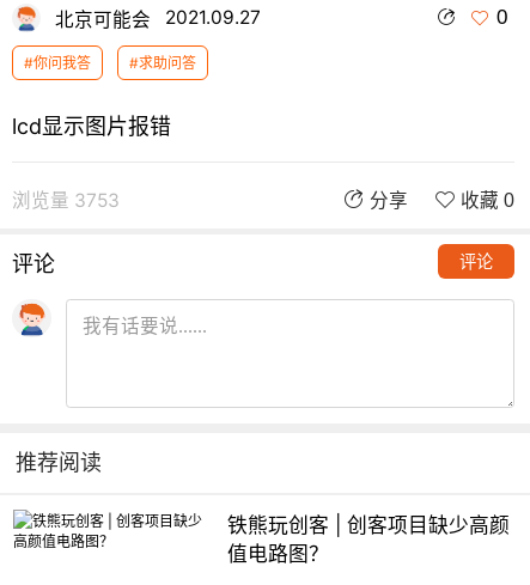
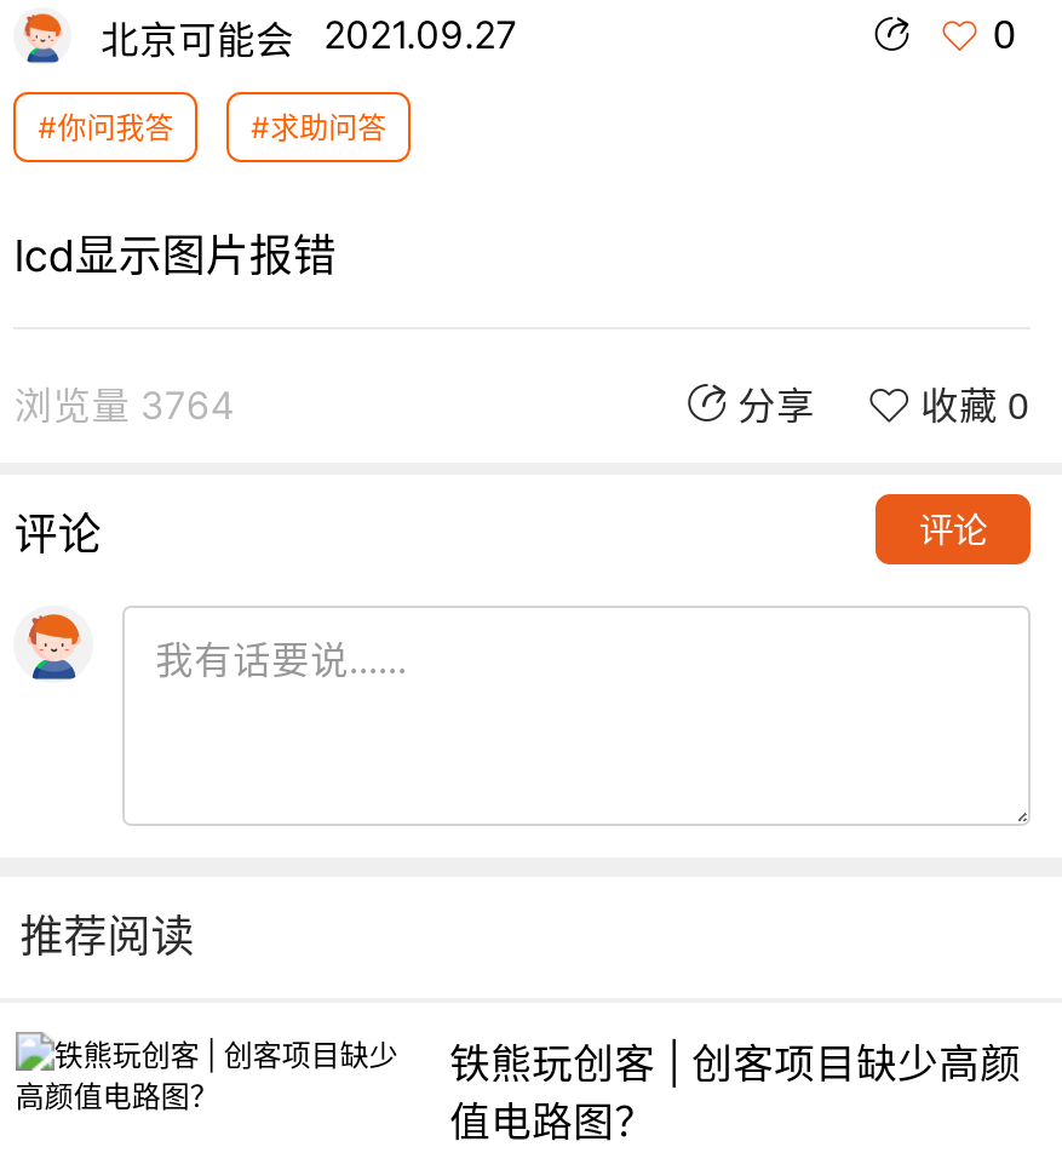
[12,189,120,212] 浏览量 3753 -> [14,383,234,429] 浏览量 3764

